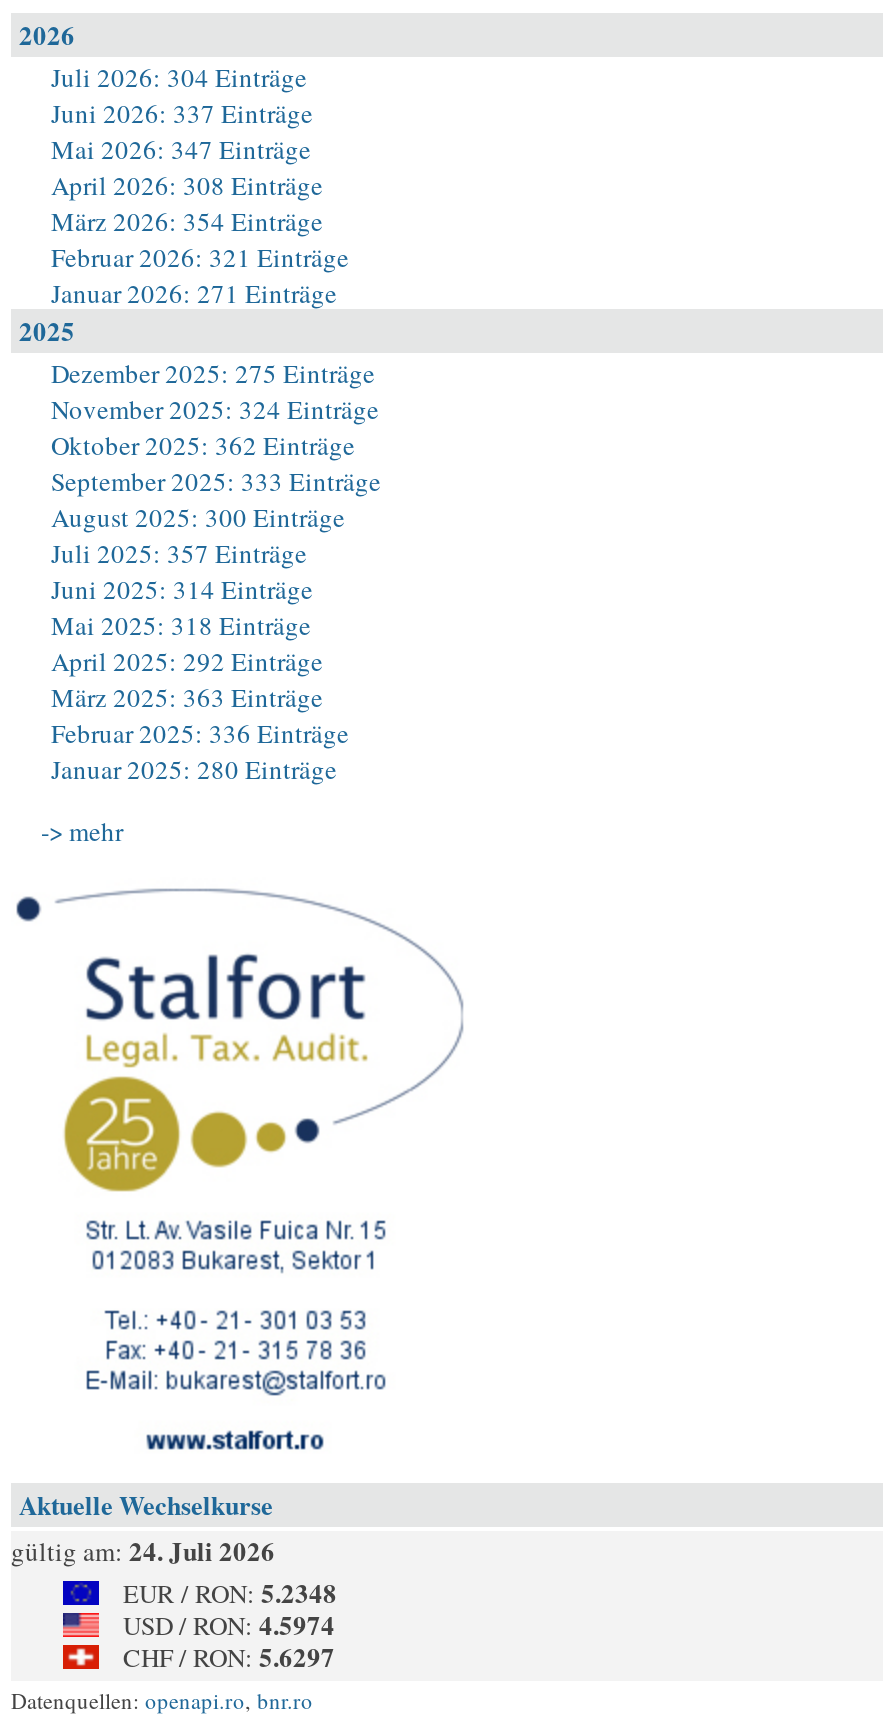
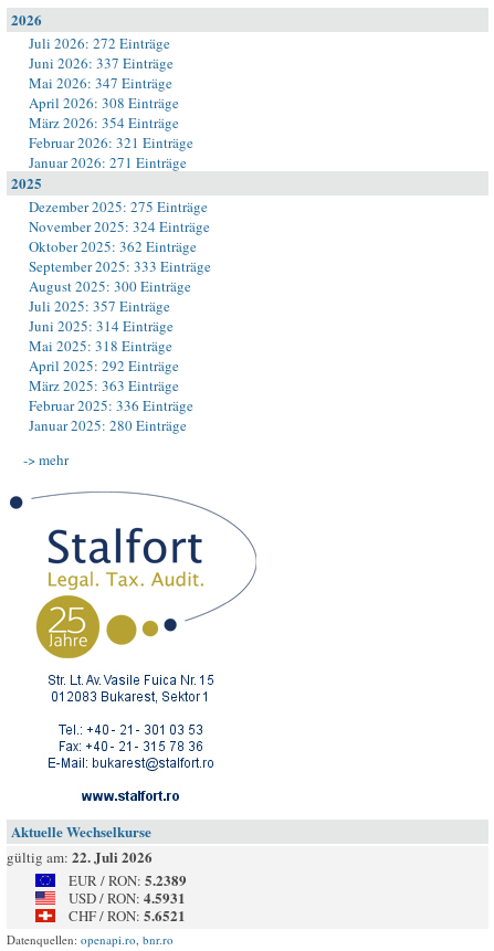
[51,59,307,95] Juli 2026: 304 Einträge -> [29,33,170,53] Juli 2026: 272 Einträge
[11,1531,275,1569] gültig am: 24. Juli 2026 -> [7,846,153,867] gültig am: 22. Juli 2026
[123,1573,337,1611] EUR / RON: 5.2348 -> [69,869,187,890] EUR / RON: 5.2389
[123,1605,335,1643] USD / RON: 4.5974 -> [69,887,186,908] USD / RON: 4.5931
[123,1637,335,1675] CHF / RON: 5.6297 -> [69,905,186,926] CHF / RON: 5.6521

